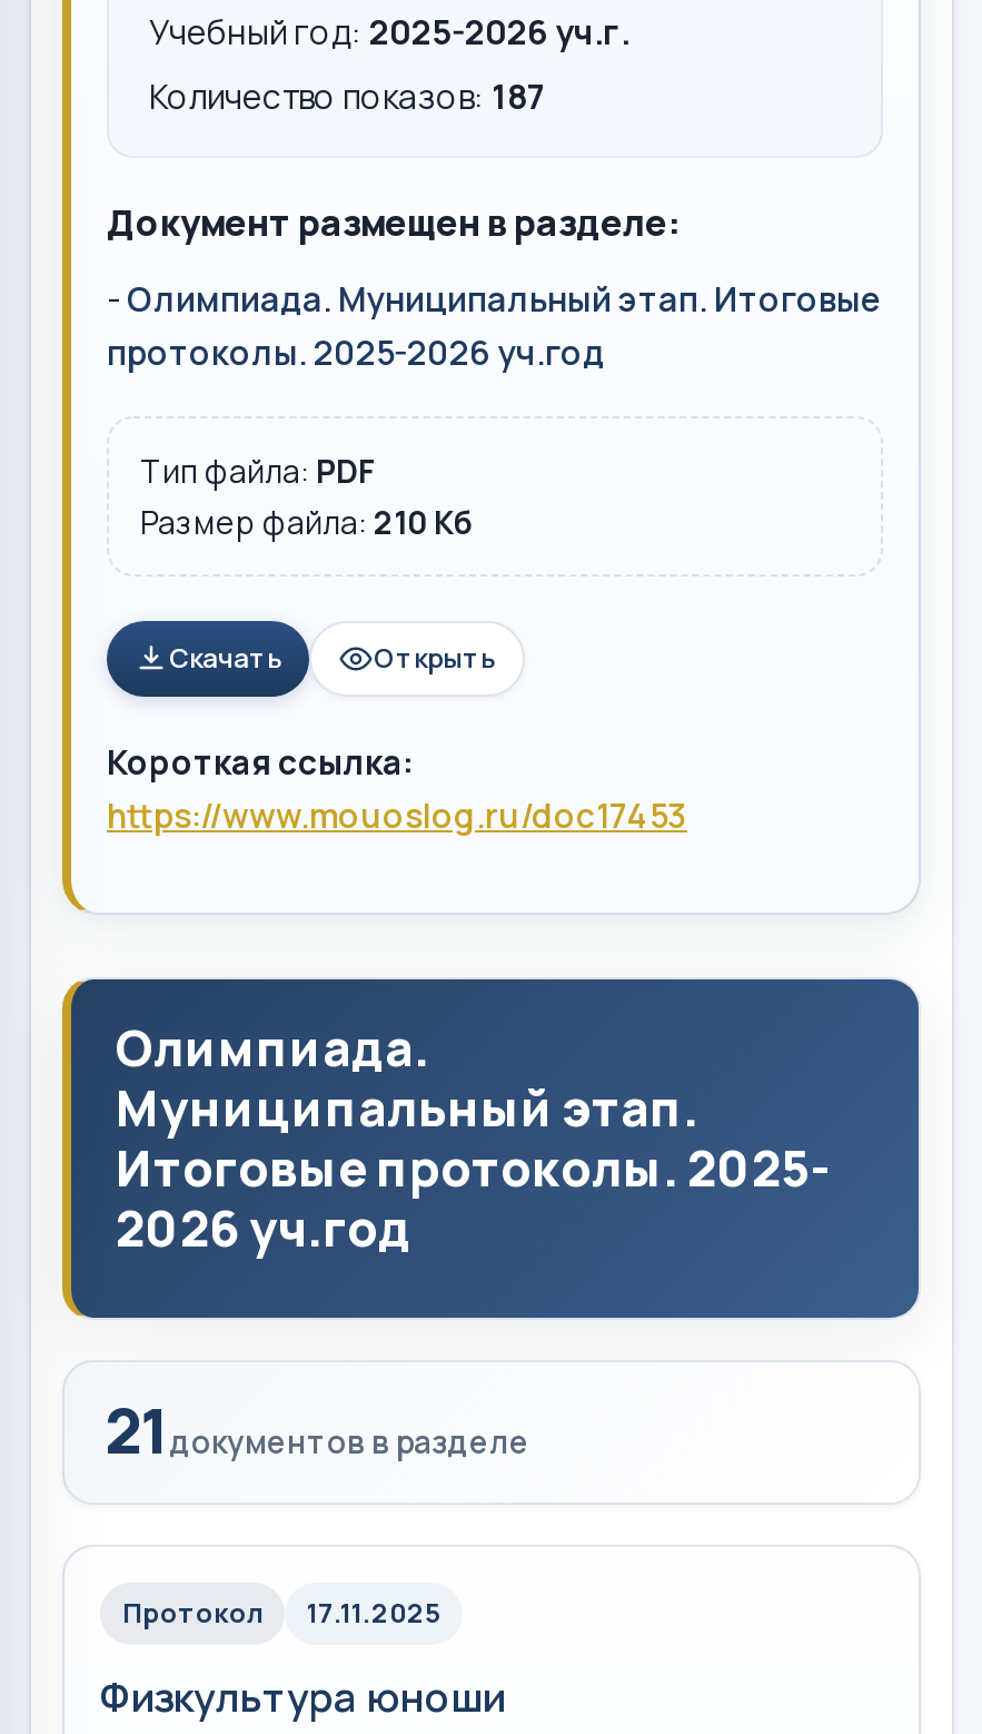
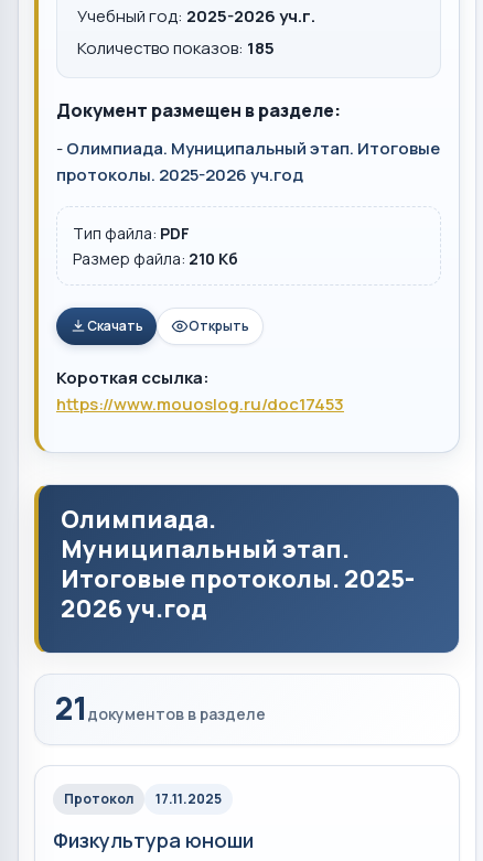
[149,73,547,120] Количество показов: 187 -> [77,36,275,60] Количество показов: 185

